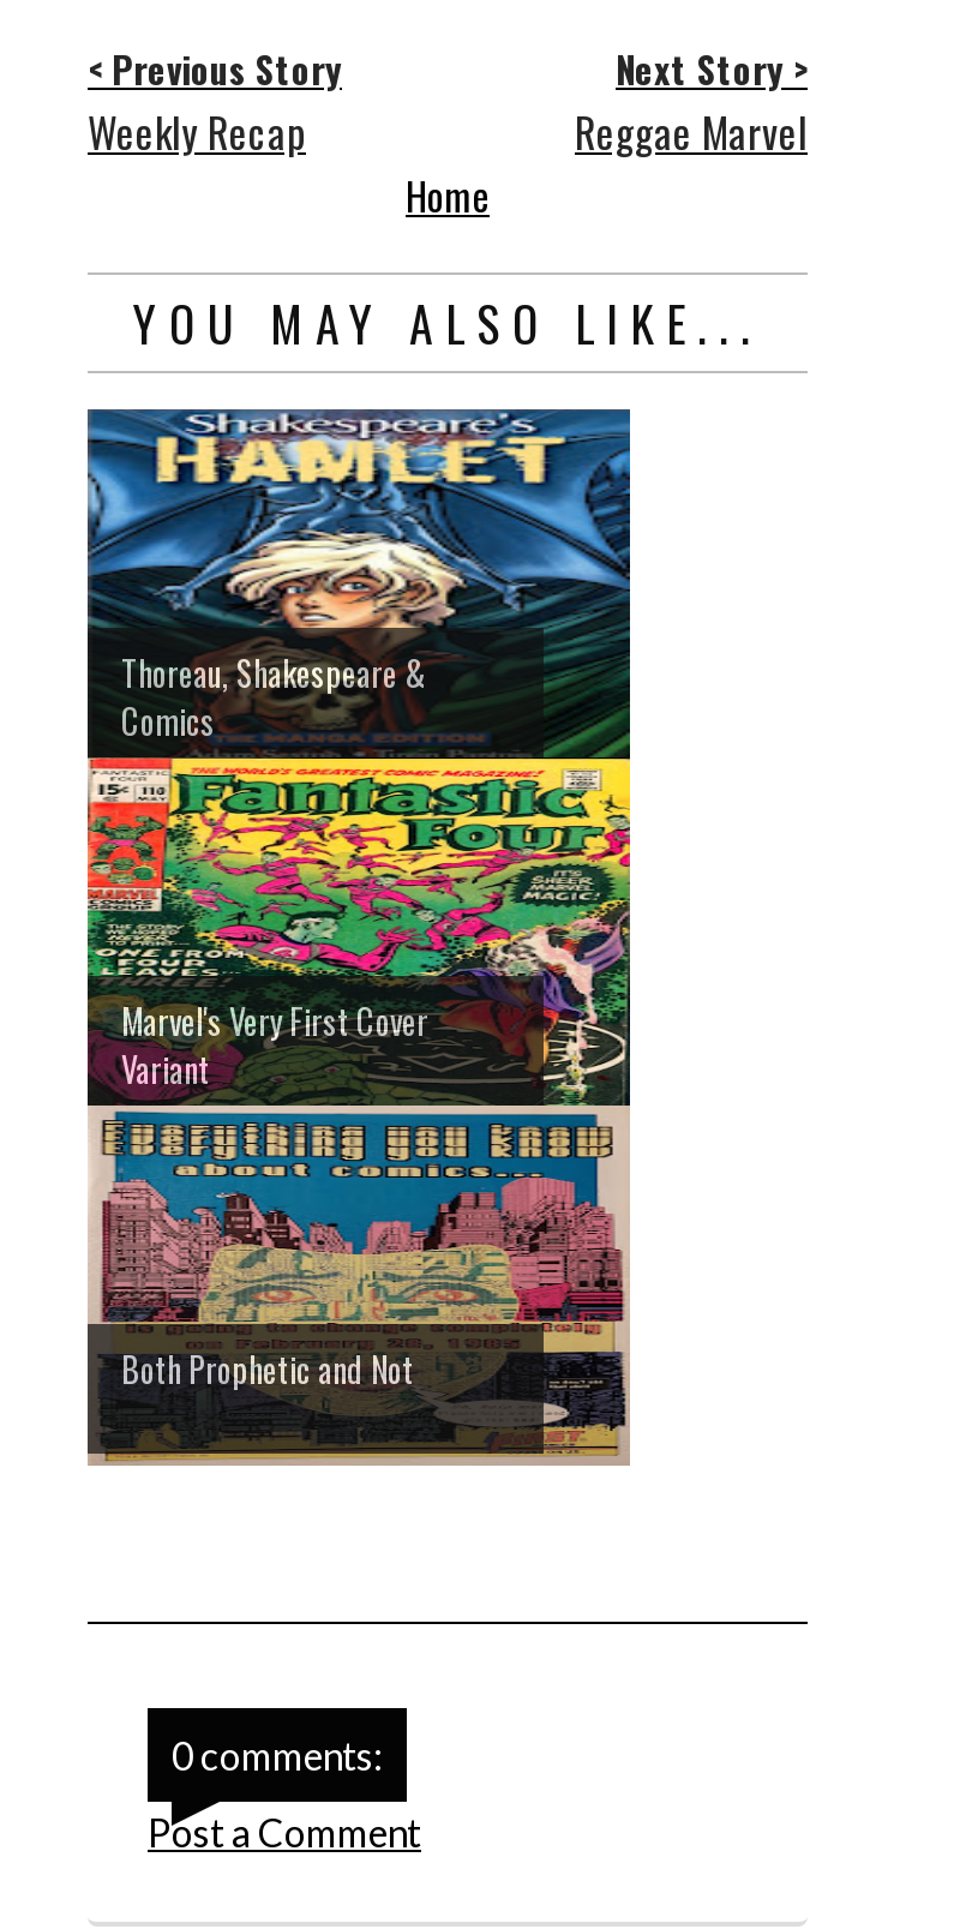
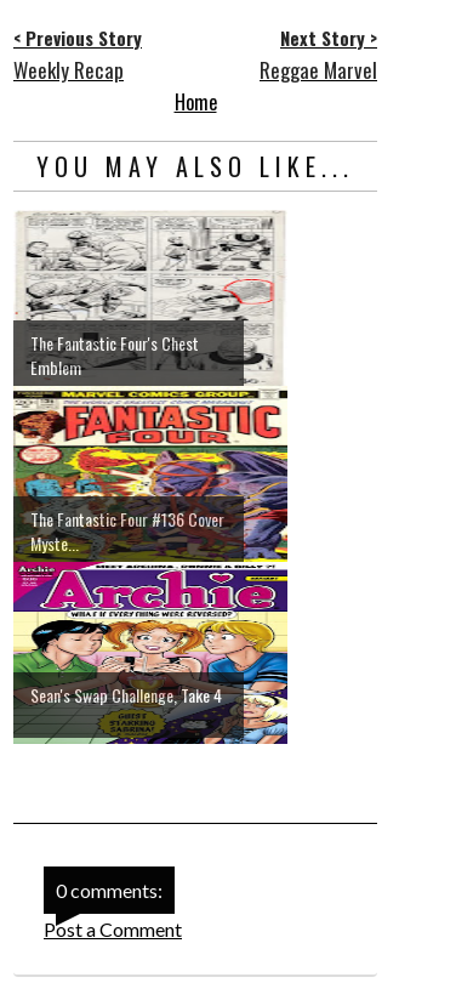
[85,407,632,1466] [image] | Thoreau, Shakespeare & | Comics -> [12,210,289,745] [image] | The Fantastic Four's Chest | Emblem
[121,994,428,1093] Marvel's Very First Cover | Variant -> [30,506,224,555] The Fantastic Four #136 Cover | Myste...
[121,1342,414,1393] Both Prophetic and Not -> [30,682,222,707] Sean's Swap Challenge, Take 4

